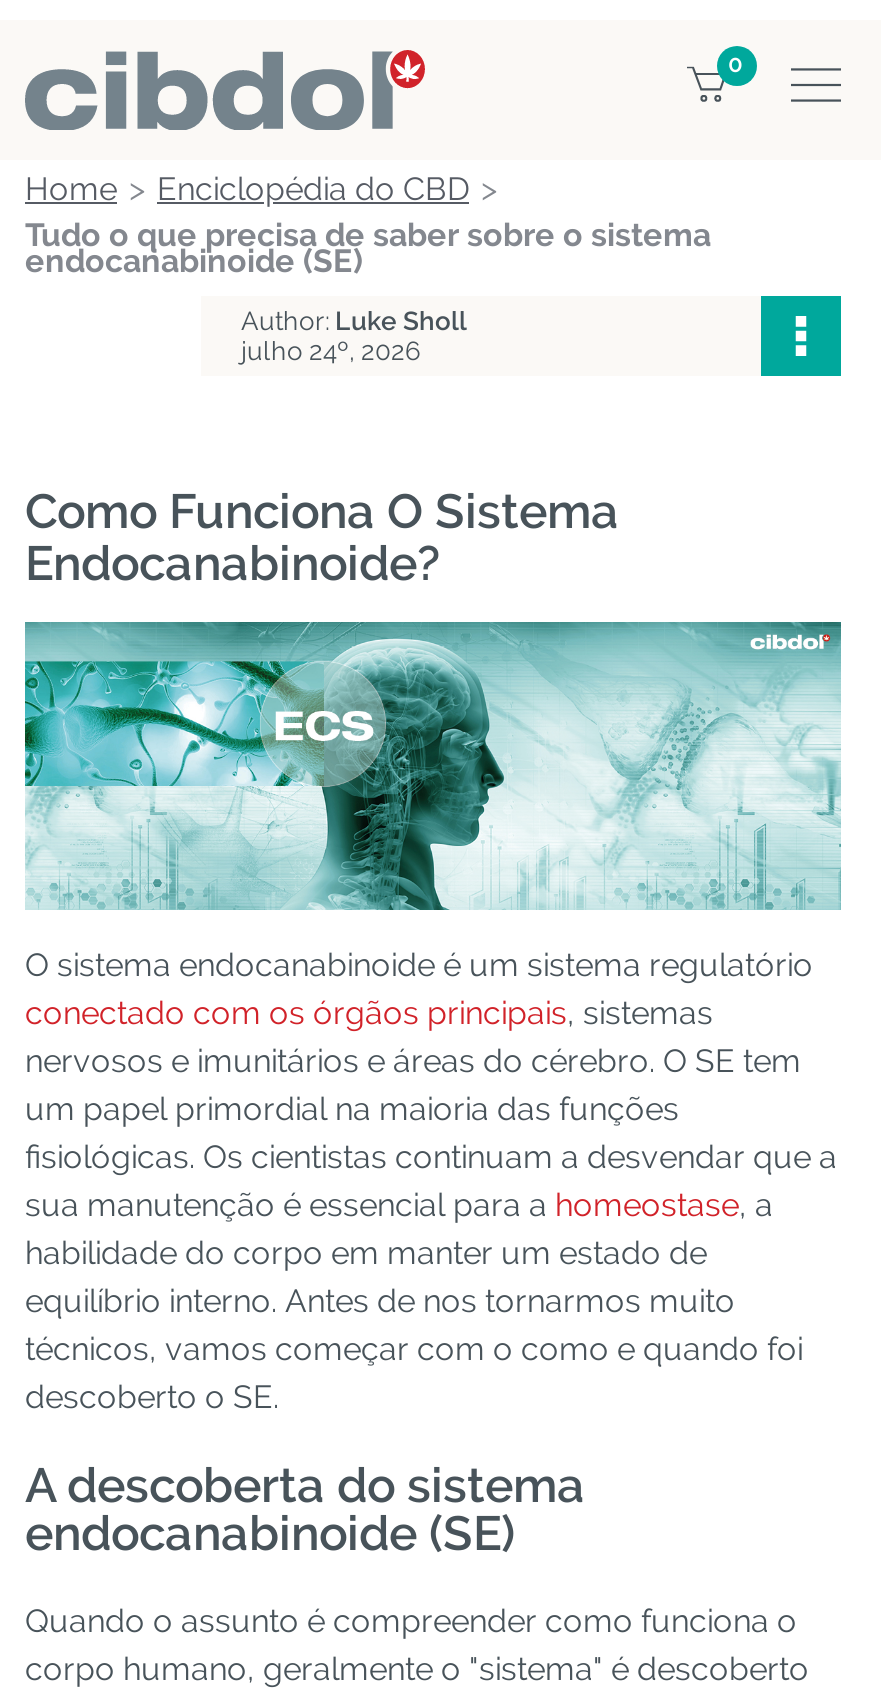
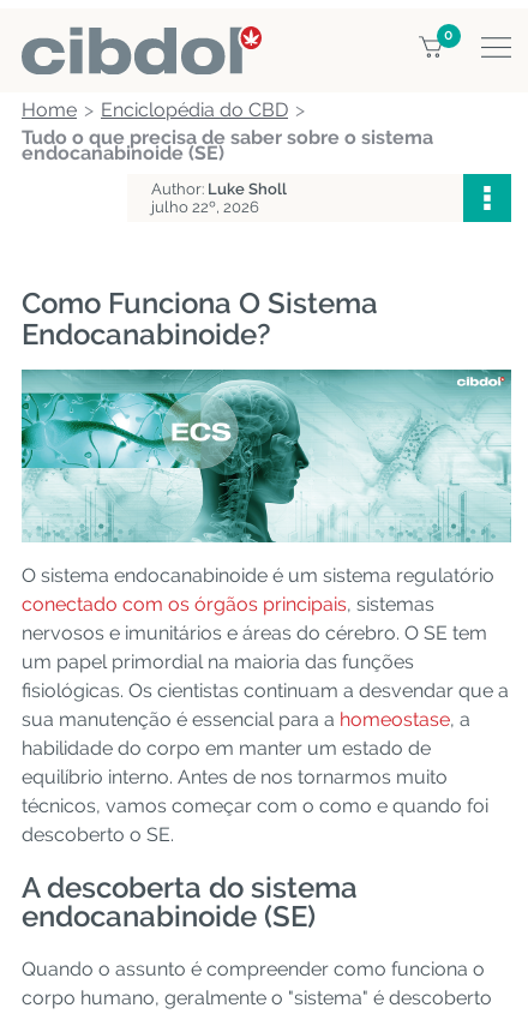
[241,336,421,366] julho 24º, 2026 -> [151,198,259,216] julho 22º, 2026

